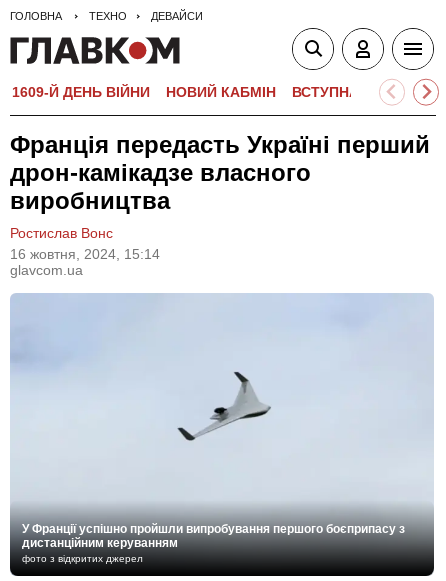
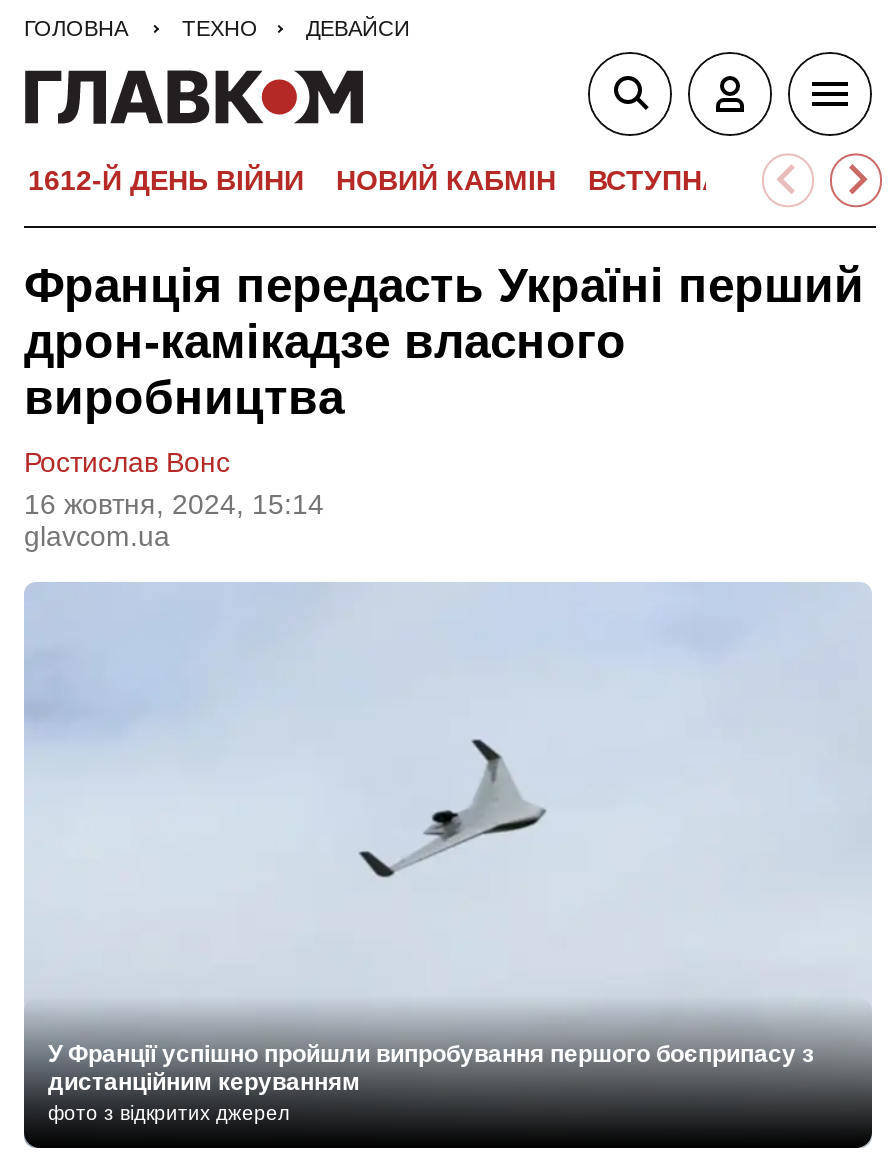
[12,84,150,100] 1609-Й ДЕНЬ ВІЙНИ -> [28,164,304,196] 1612-Й ДЕНЬ ВІЙНИ

